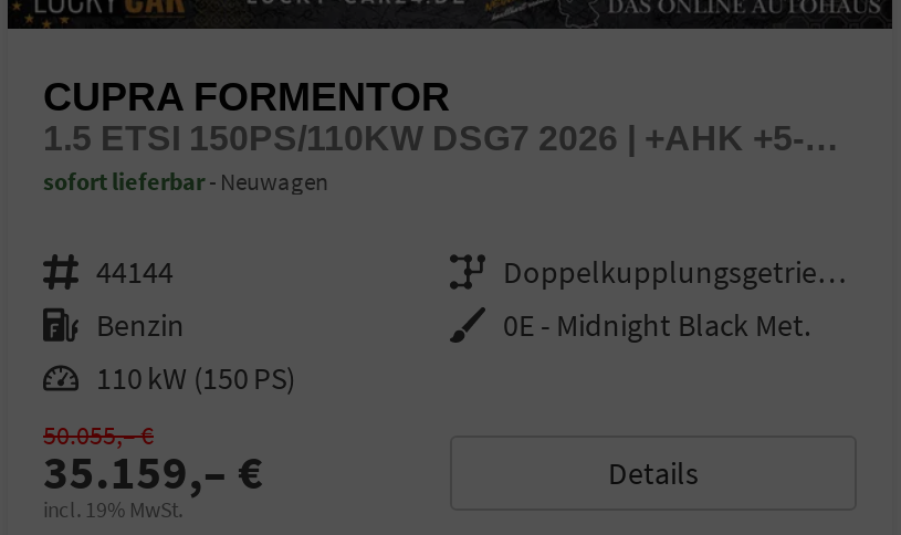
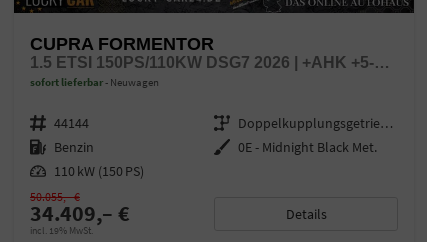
[43,441,264,501] 35.159,– € -> [30,200,130,227] 34.409,– €

